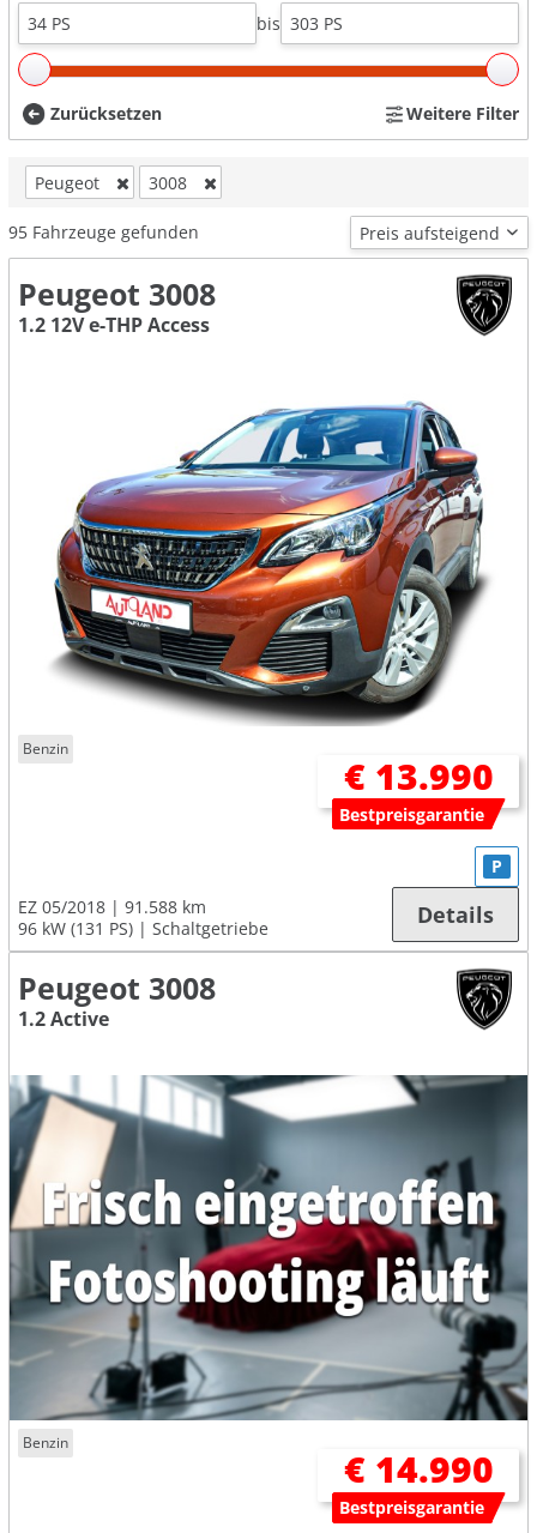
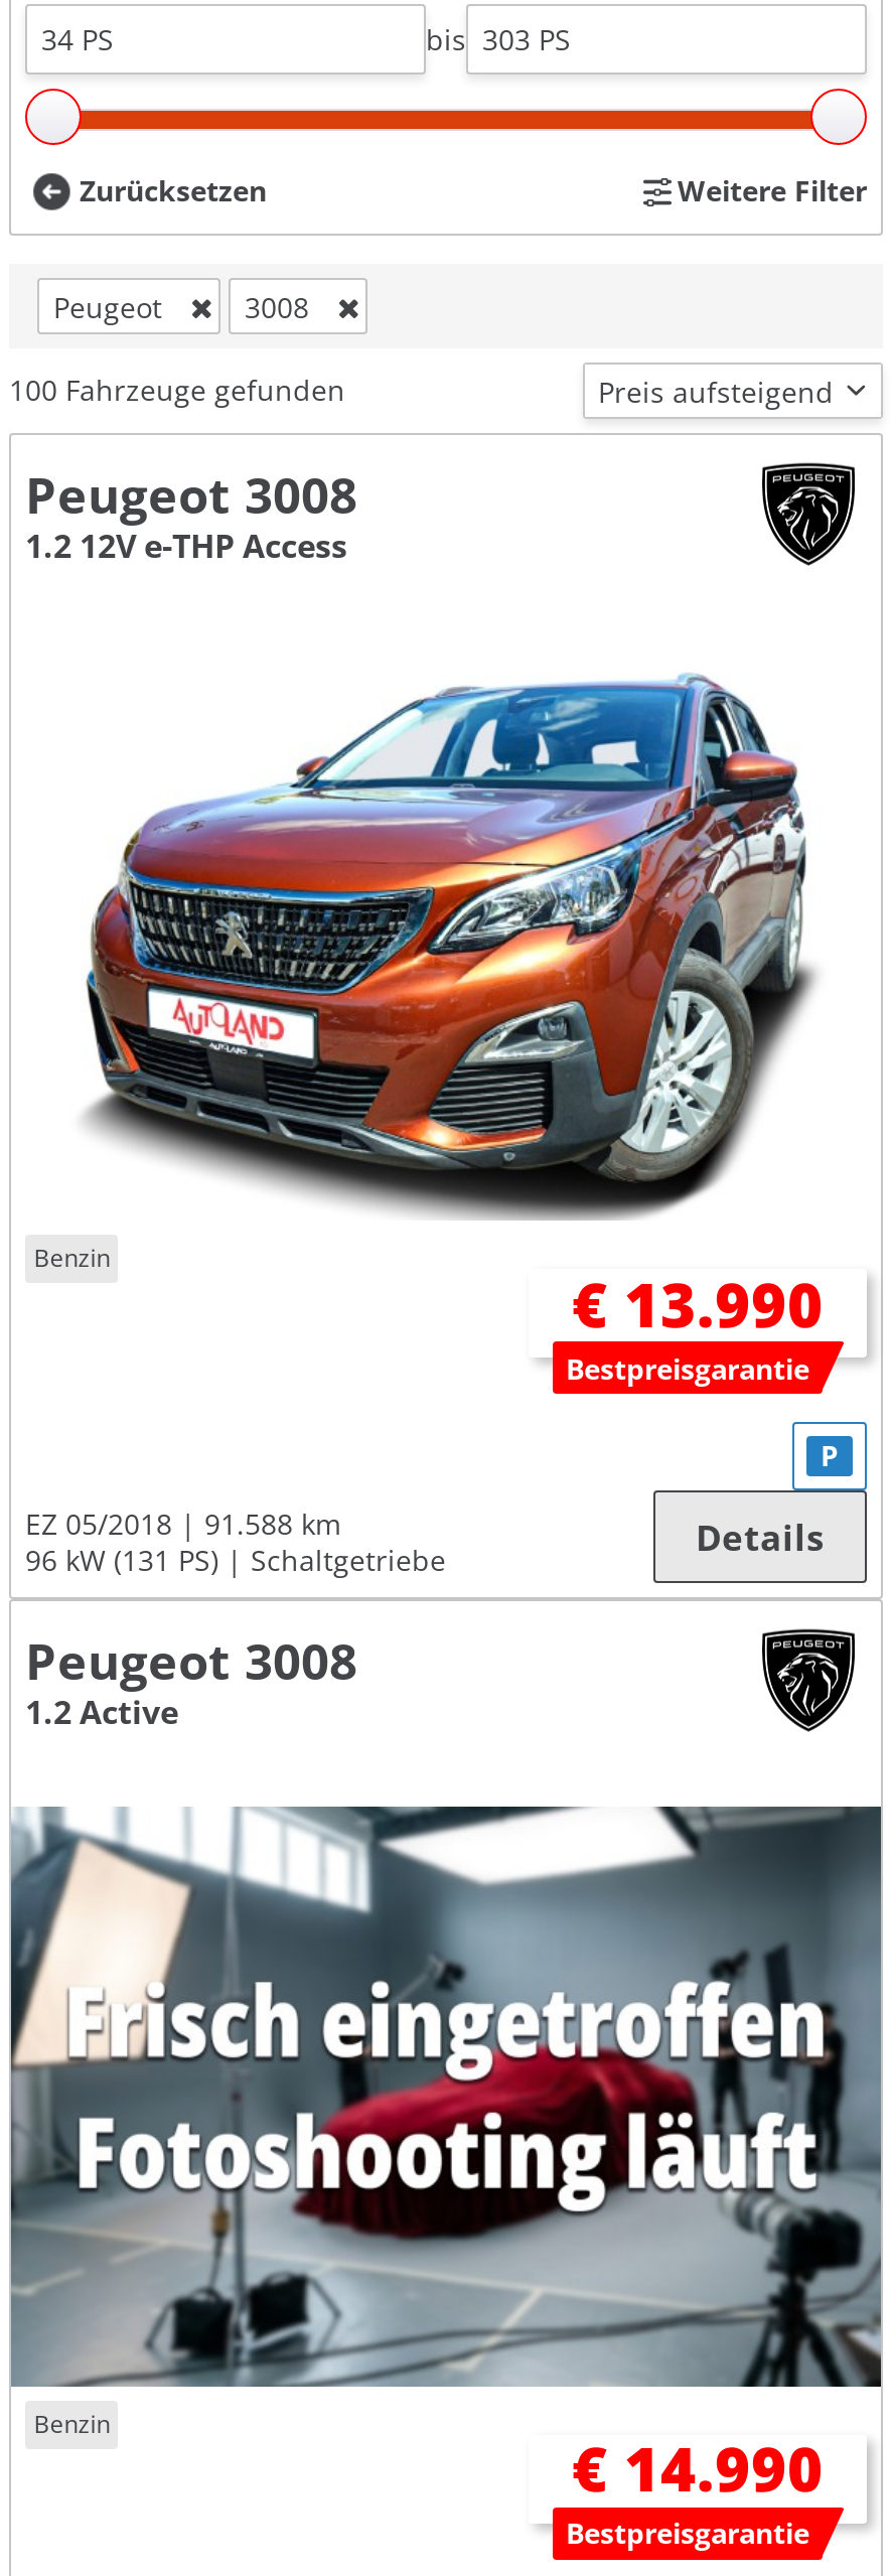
[8,221,199,244] 95 Fahrzeuge gefunden -> [9,371,345,410] 100 Fahrzeuge gefunden

